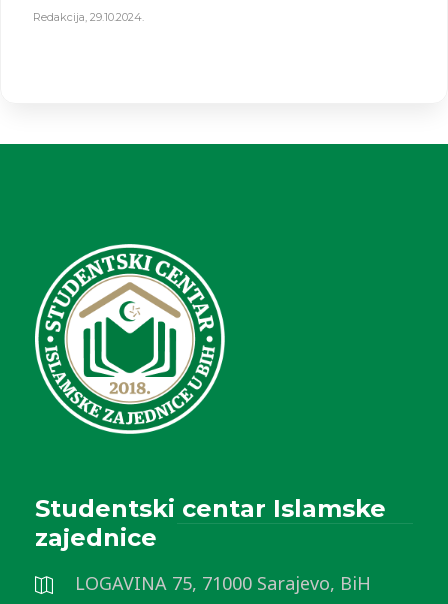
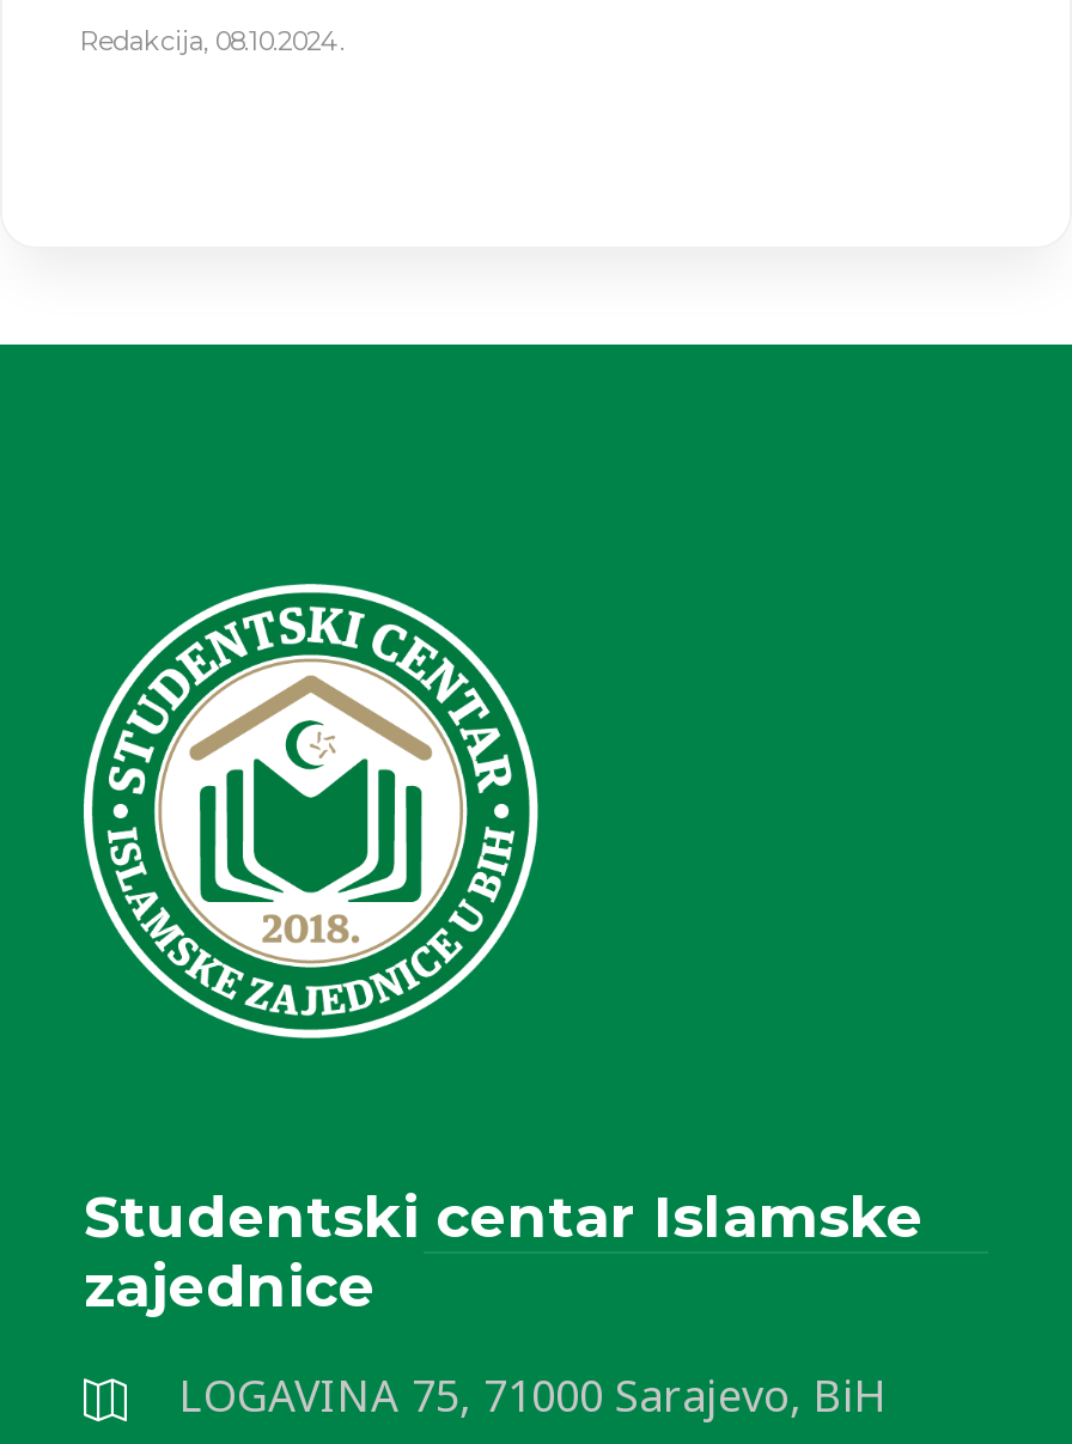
[33,10,144,24] Redakcija, 29.10.2024. -> [79,25,345,58] Redakcija, 08.10.2024.

